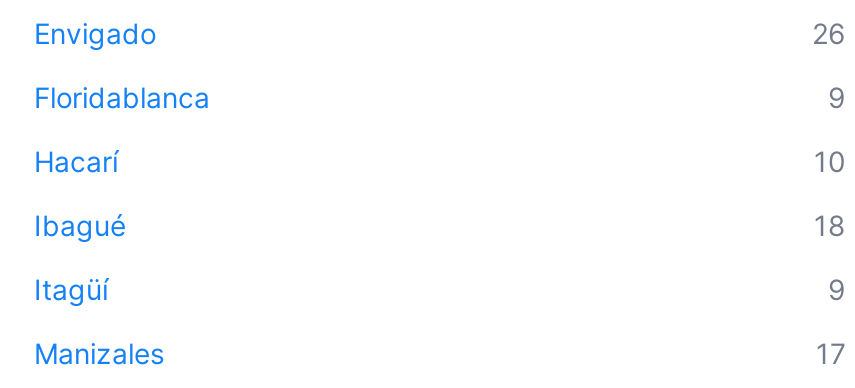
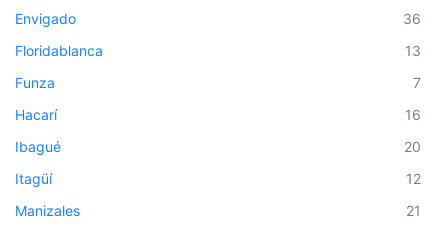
[812,16,846,50] 26 -> [403,10,421,27] 36
[828,80,846,114] 9 -> [15,42,421,91] 13 | Funza | 7
[814,144,846,178] 10 -> [405,106,421,123] 16
[814,208,846,242] 18 -> [404,138,421,155] 20
[828,272,846,306] 9 -> [406,170,421,187] 12
[816,336,846,370] 17 -> [406,202,421,219] 21

